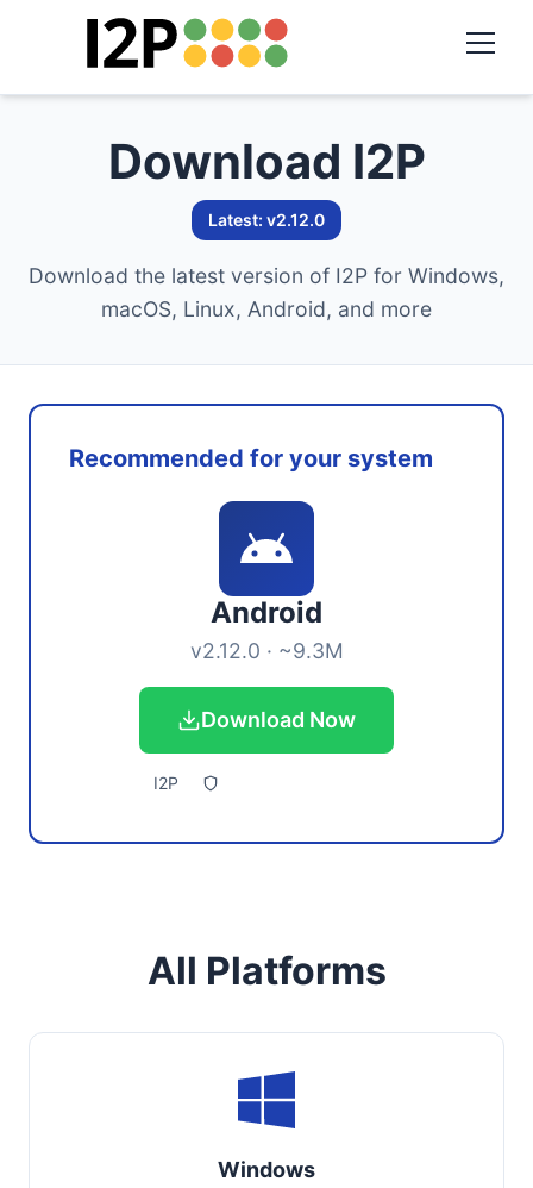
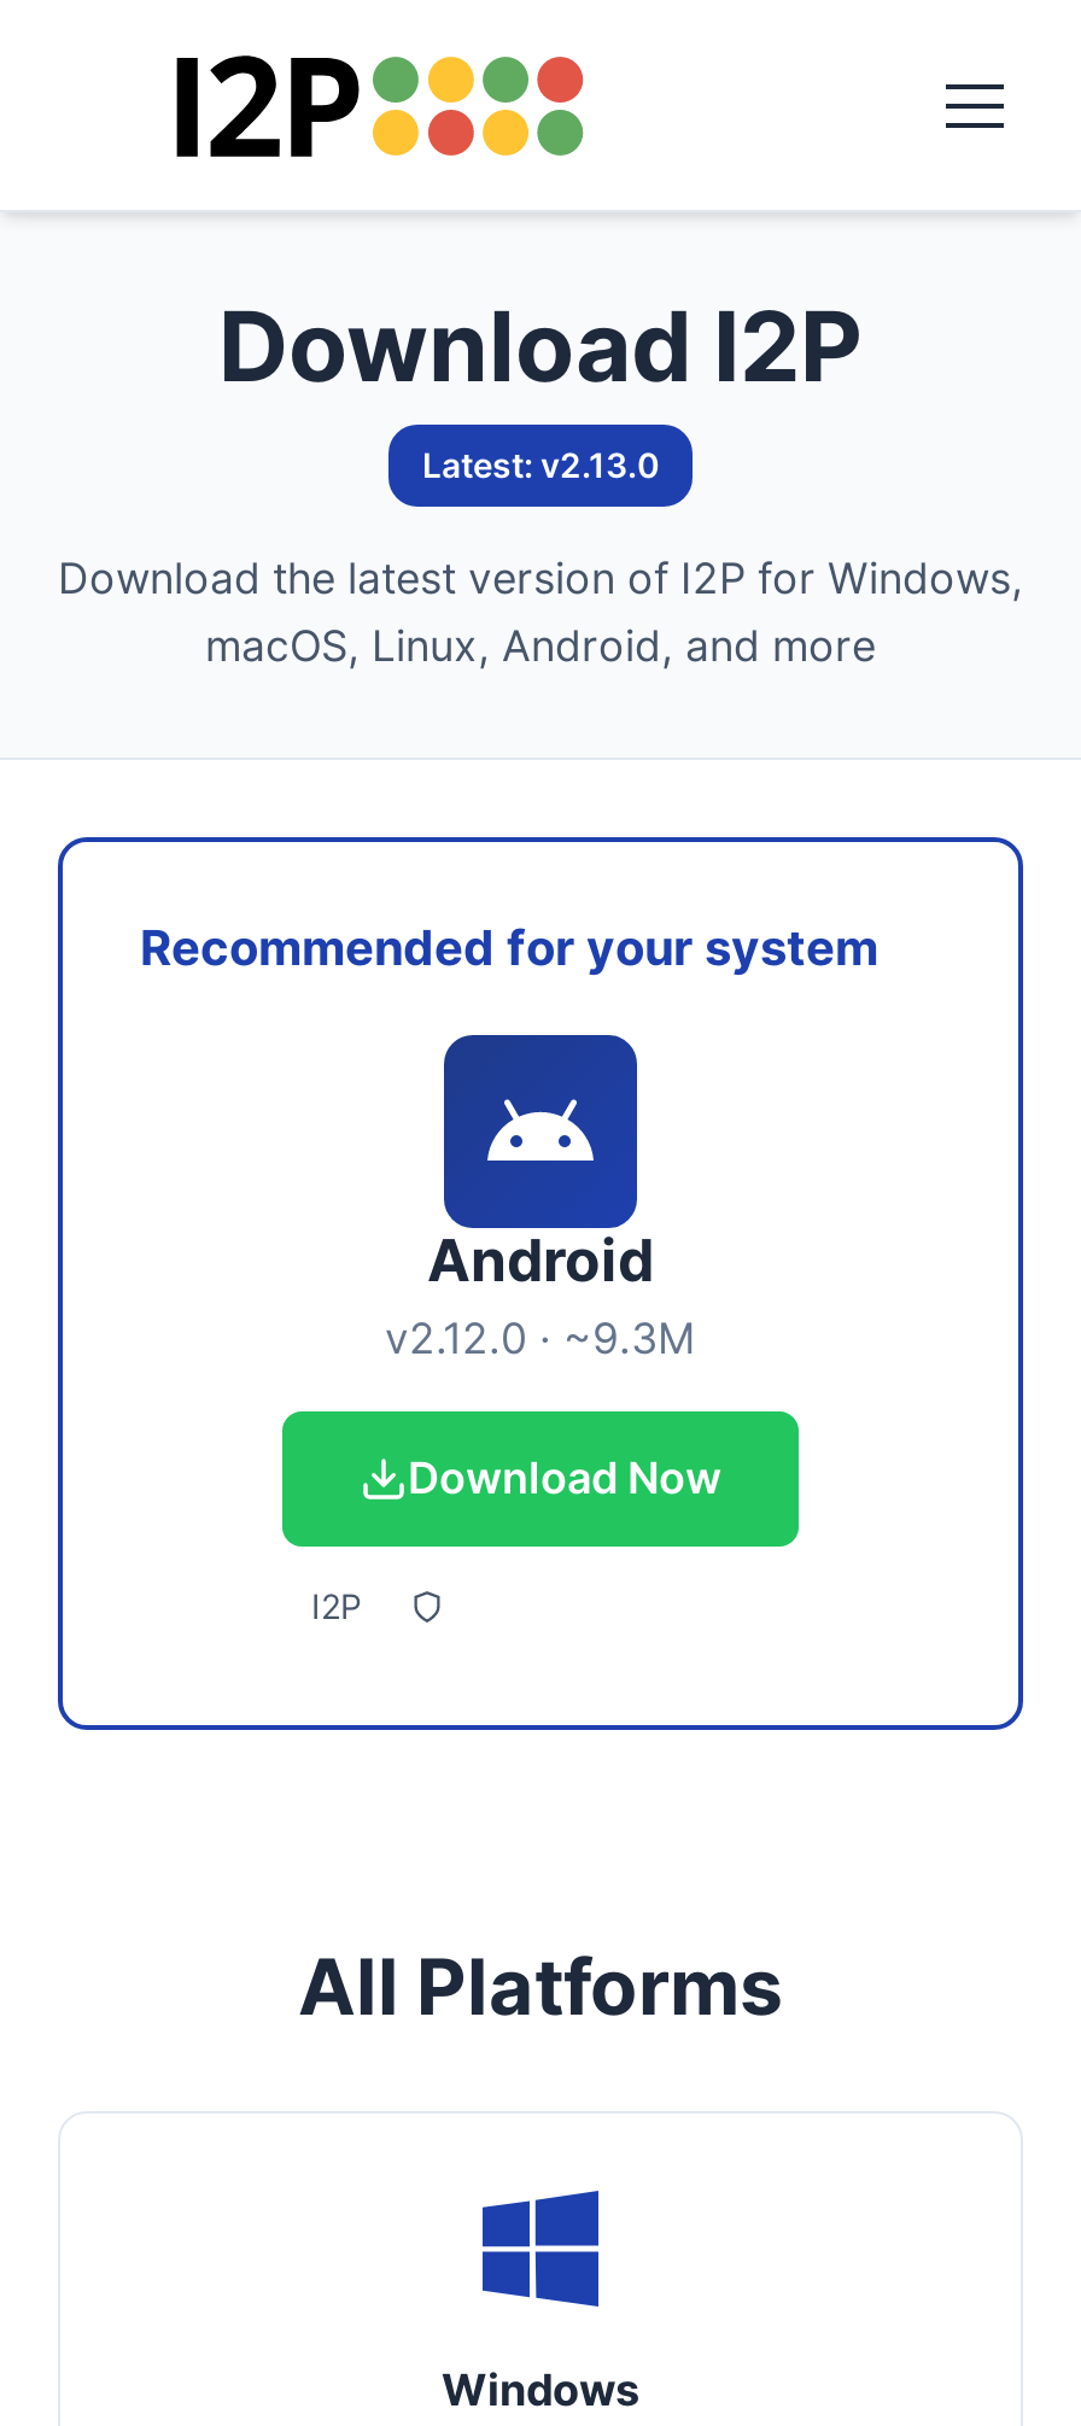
[208,210,325,230] Latest: v2.12.0 -> [422,444,659,485] Latest: v2.13.0

